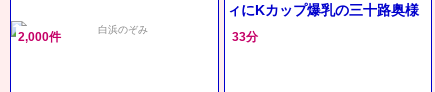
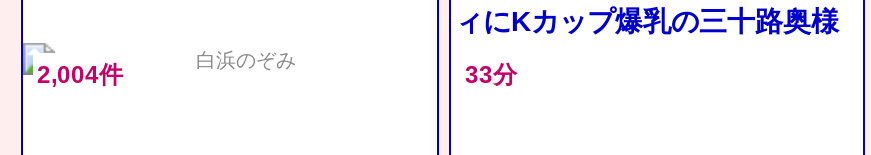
[18,31,61,43] 2,000件 -> [37,63,123,87] 2,004件

